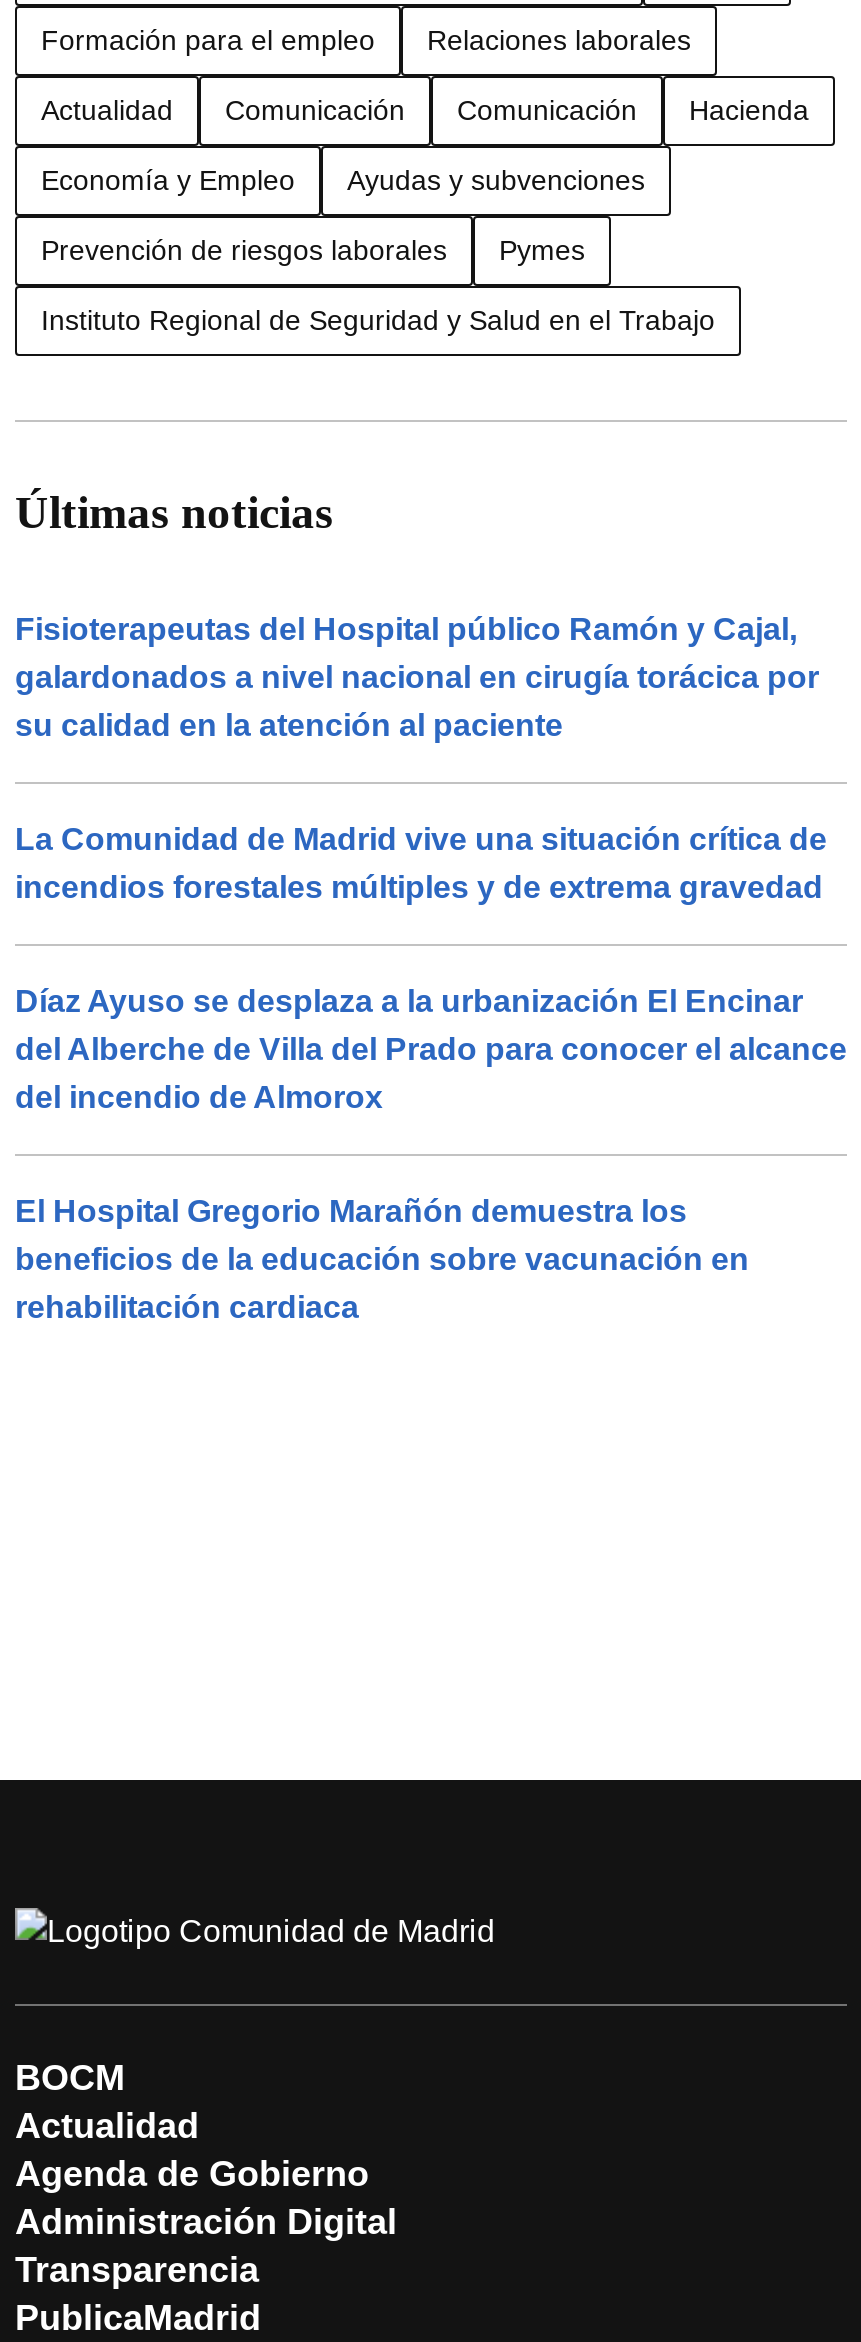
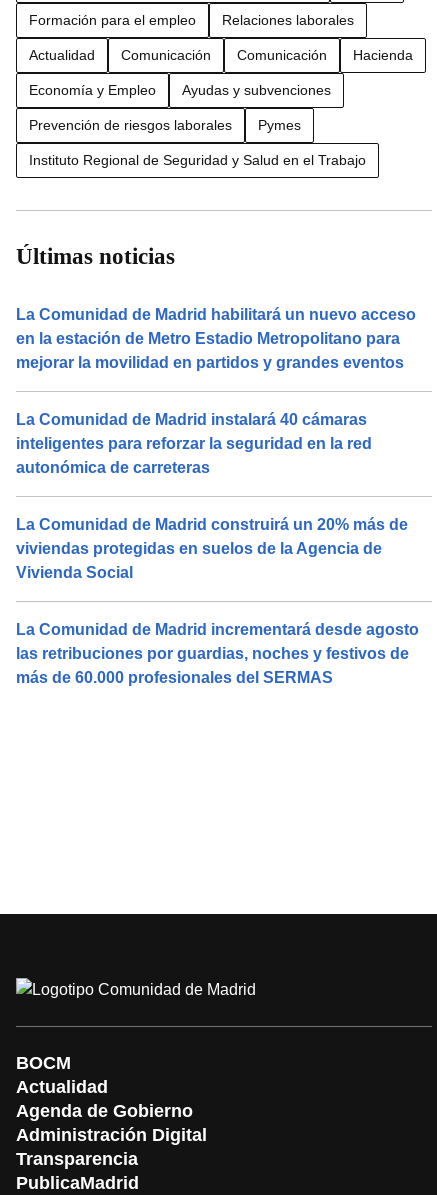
[15,612,819,742] Fisioterapeutas del Hospital público Ramón y Cajal, | galardonados a nivel nacional en cirugía torácica por | su calidad en la atención al paciente -> [16,306,416,371] La Comunidad de Madrid habilitará un nuevo acceso | en la estación de Metro Estadio Metropolitano para | mejorar la movilidad en partidos y grandes eventos
[15,822,827,904] La Comunidad de Madrid vive una situación crítica de | incendios forestales múltiples y de extrema gravedad -> [16,411,372,476] La Comunidad de Madrid instalará 40 cámaras | inteligentes para reforzar la seguridad en la red | autonómica de carreteras
[15,984,847,1114] Díaz Ayuso se desplaza a la urbanización El Encinar | del Alberche de Villa del Prado para conocer el alcance | del incendio de Almorox -> [16,516,408,581] La Comunidad de Madrid construirá un 20% más de | viviendas protegidas en suelos de la Agencia de | Vivienda Social
[15,1194,749,1324] El Hospital Gregorio Marañón demuestra los | beneficios de la educación sobre vacunación en | rehabilitación cardiaca -> [16,621,419,686] La Comunidad de Madrid incrementará desde agosto | las retribuciones por guardias, noches y festivos de | más de 60.000 profesionales del SERMAS

